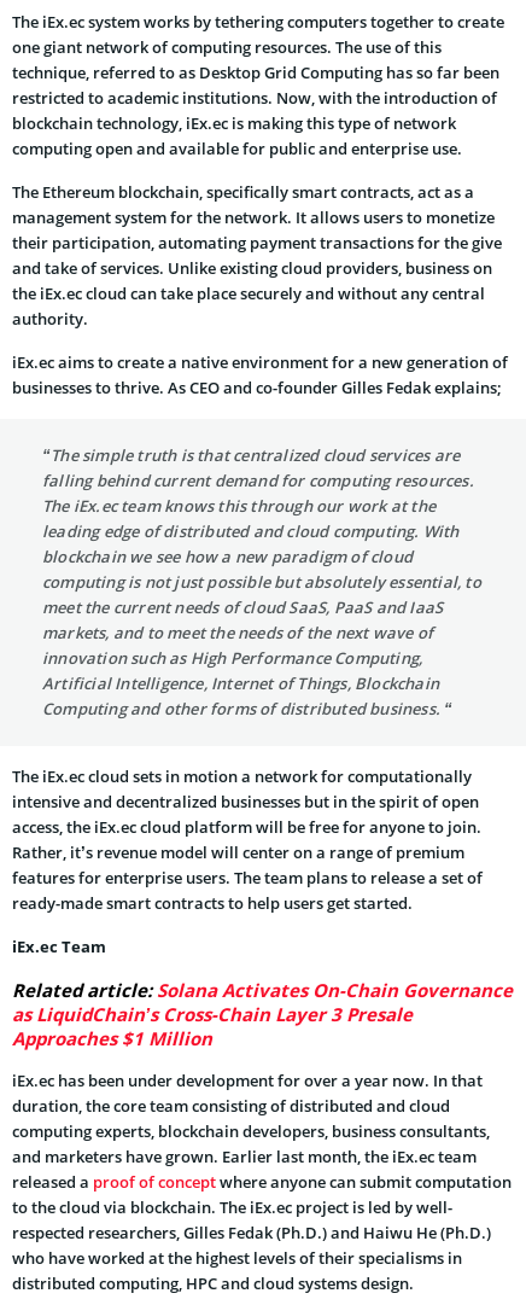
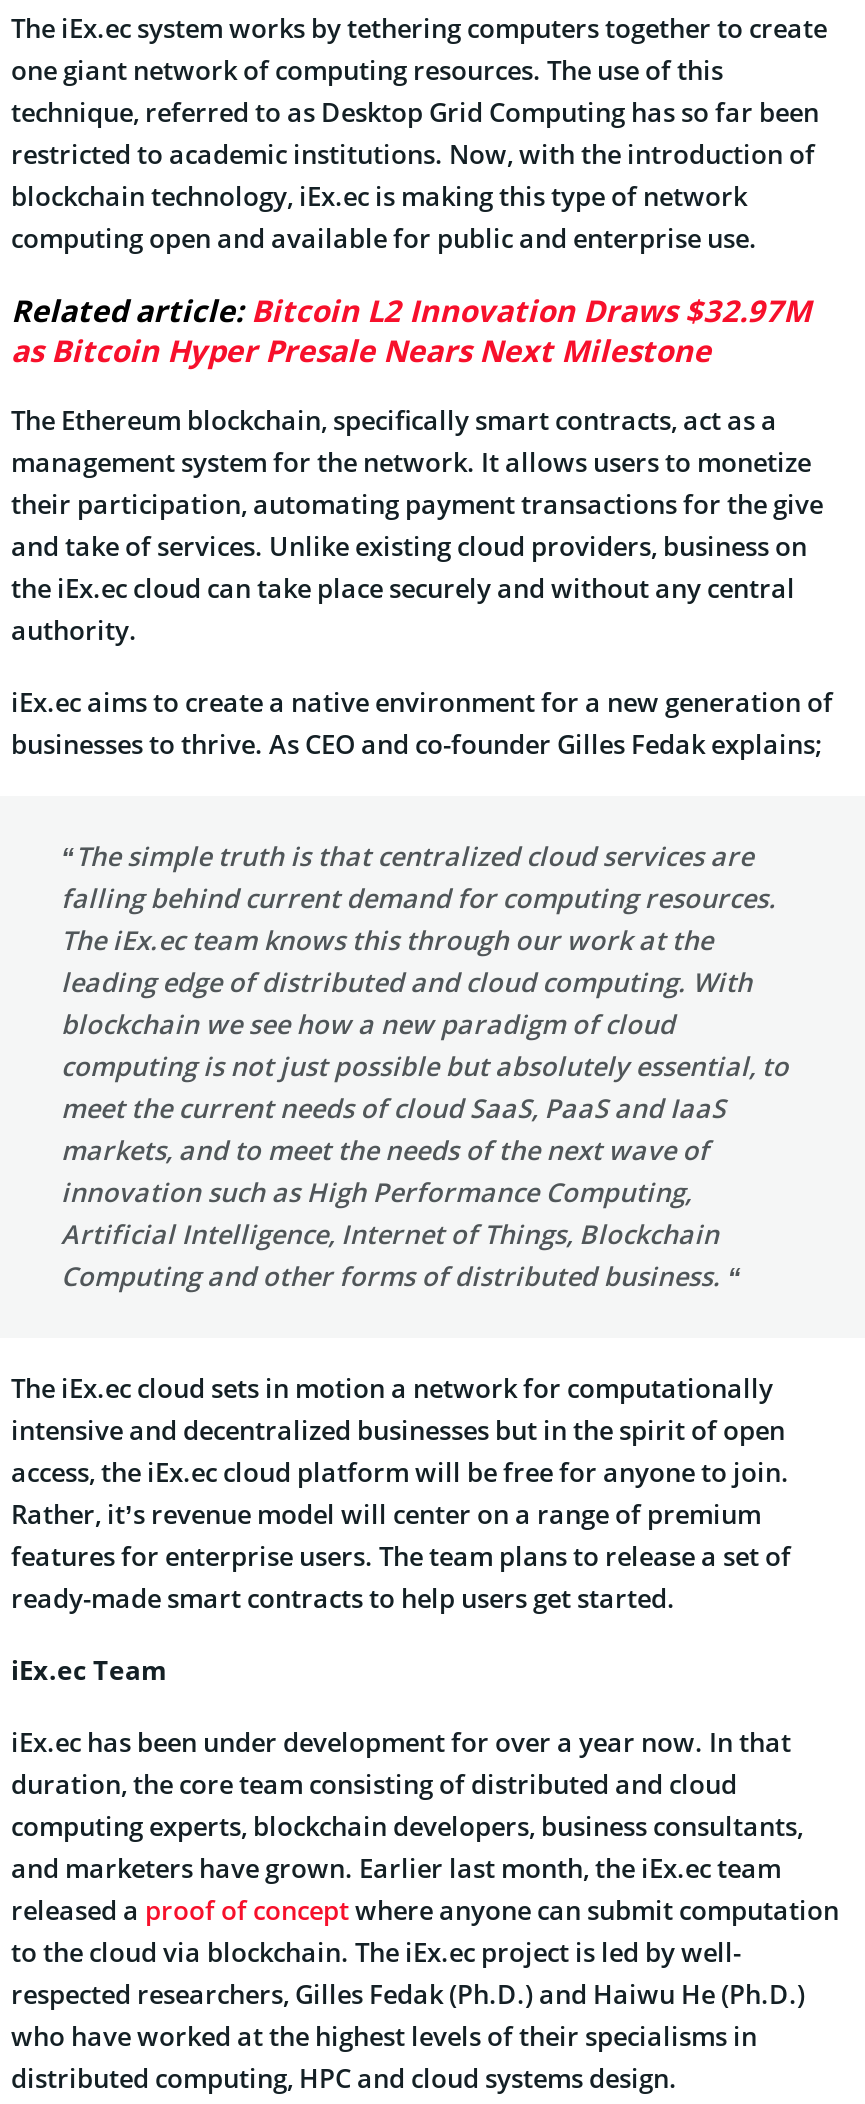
none -> [11,290,811,370] Related article: Bitcoin L2 Innovation Draws $32.97M | as Bitcoin Hyper Presale Nears Next Milestone
moved [12,181,508,957] -> [11,402,833,1688]: The Ethereum blockchain, specifically smart contracts, act as a | management system for the network. It allows users to monetize | their participation, automating payment transactions for the give | ... | ready-made smart contracts to help users get started. | iEx.ec Team
[12,978,513,1050] Related article: Solana Activates On-Chain Governance | as LiquidChain’s Cross-Chain Layer 3 Presale | Approaches $1 Million -> none

